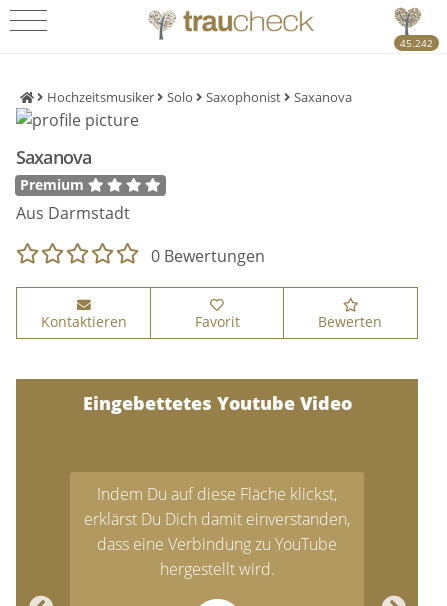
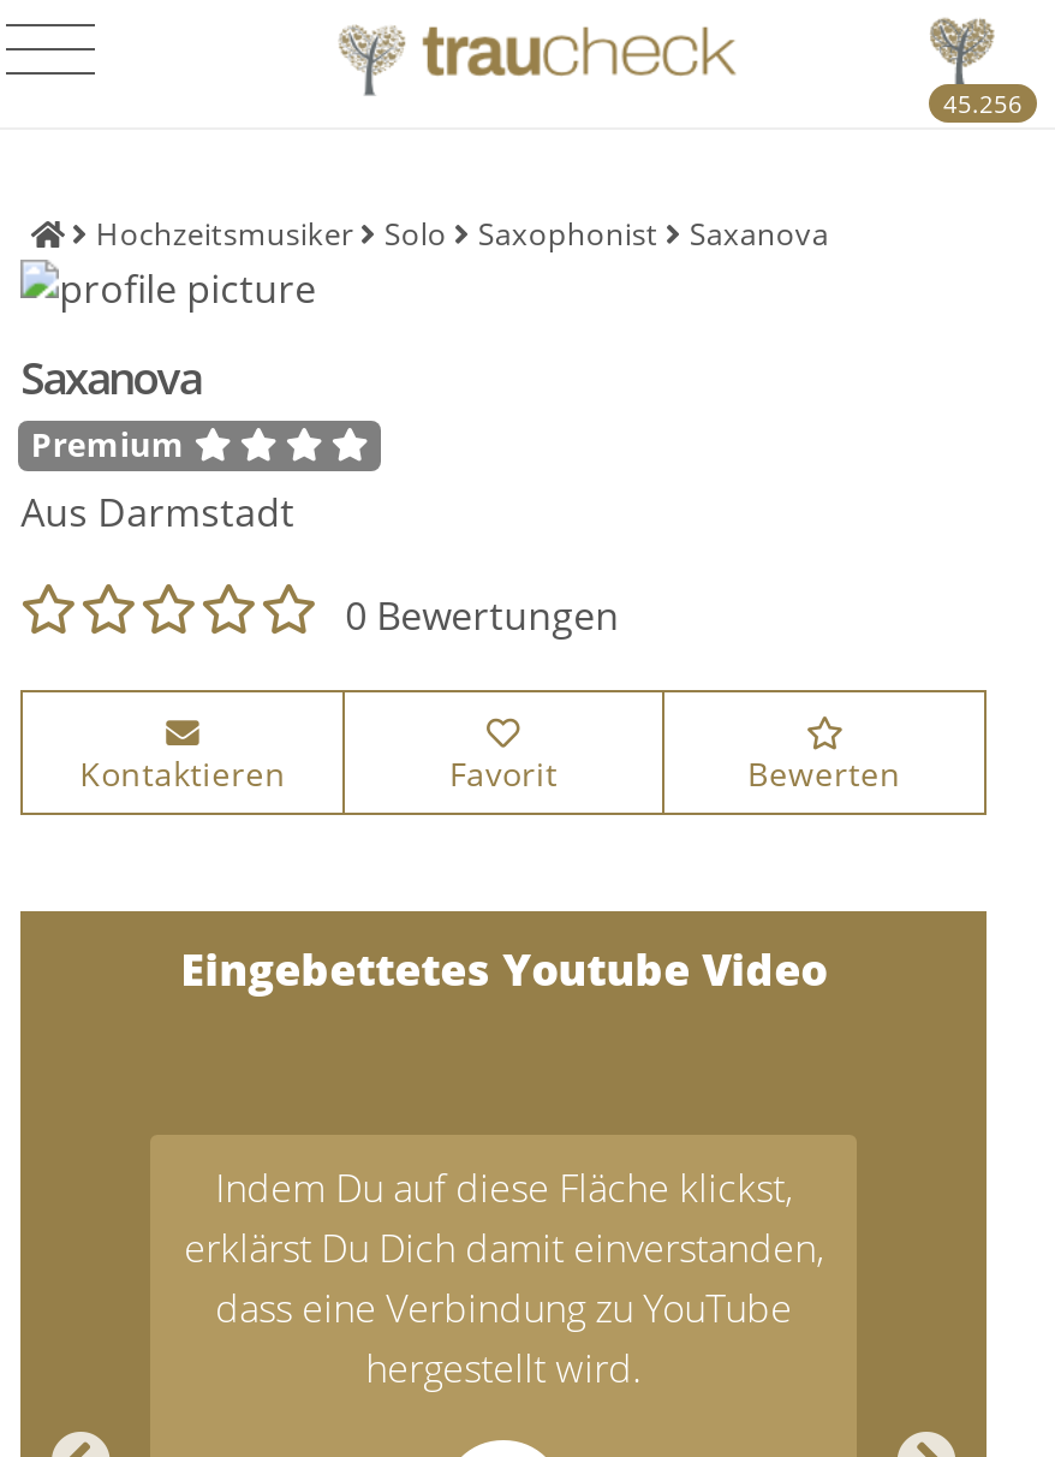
[400,36,433,50] 45.242 -> [943,86,1023,119] 45.256

